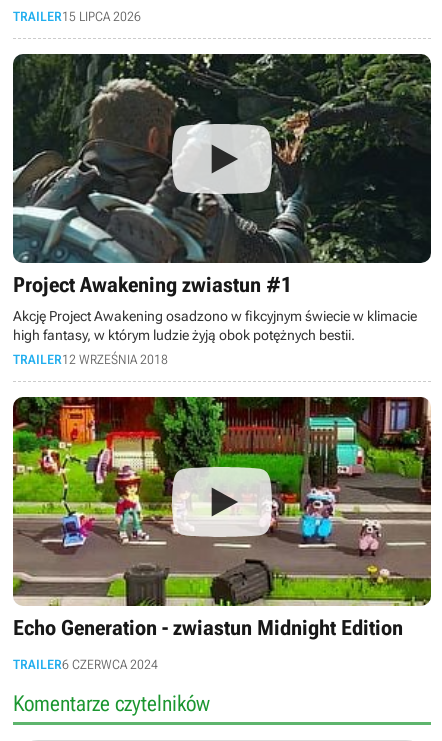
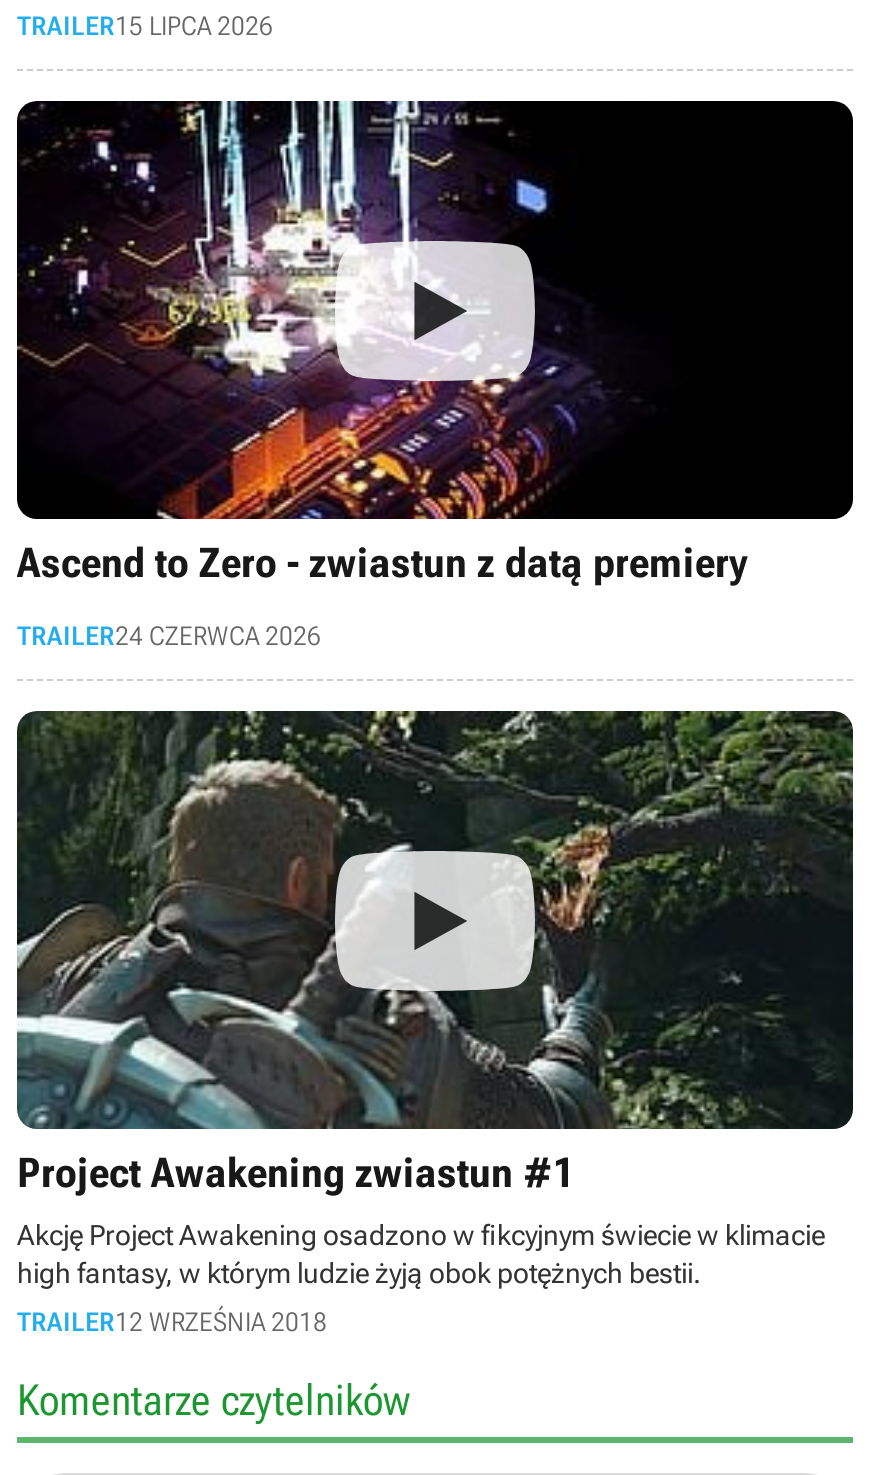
none -> [15,99,853,651] [image] | Ascend to Zero - zwiastun z datą premiery | TRAILER24 CZERWCA 2026
moved [11,52,433,367] -> [13,707,857,1337]: [image] | Project Awakening zwiastun #1 | Akcję Project Awakening osadzono w fikcyjnym świecie w klimacie | high fantasy, w którym ludzie żyją obok potężnych bestii. | TRAILER12 WRZEŚNIA 2018
[12,396,432,672] [image] | Echo Generation - zwiastun Midnight Edition | TRAILER6 CZERWCA 2024 -> none

